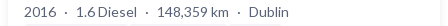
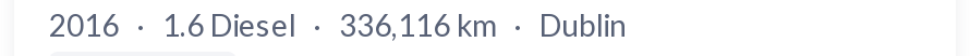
[24,3,289,20] 2016 1.6 Diesel 148,359 km Dublin -> [49,6,627,43] 2016 1.6 Diesel 336,116 km Dublin

